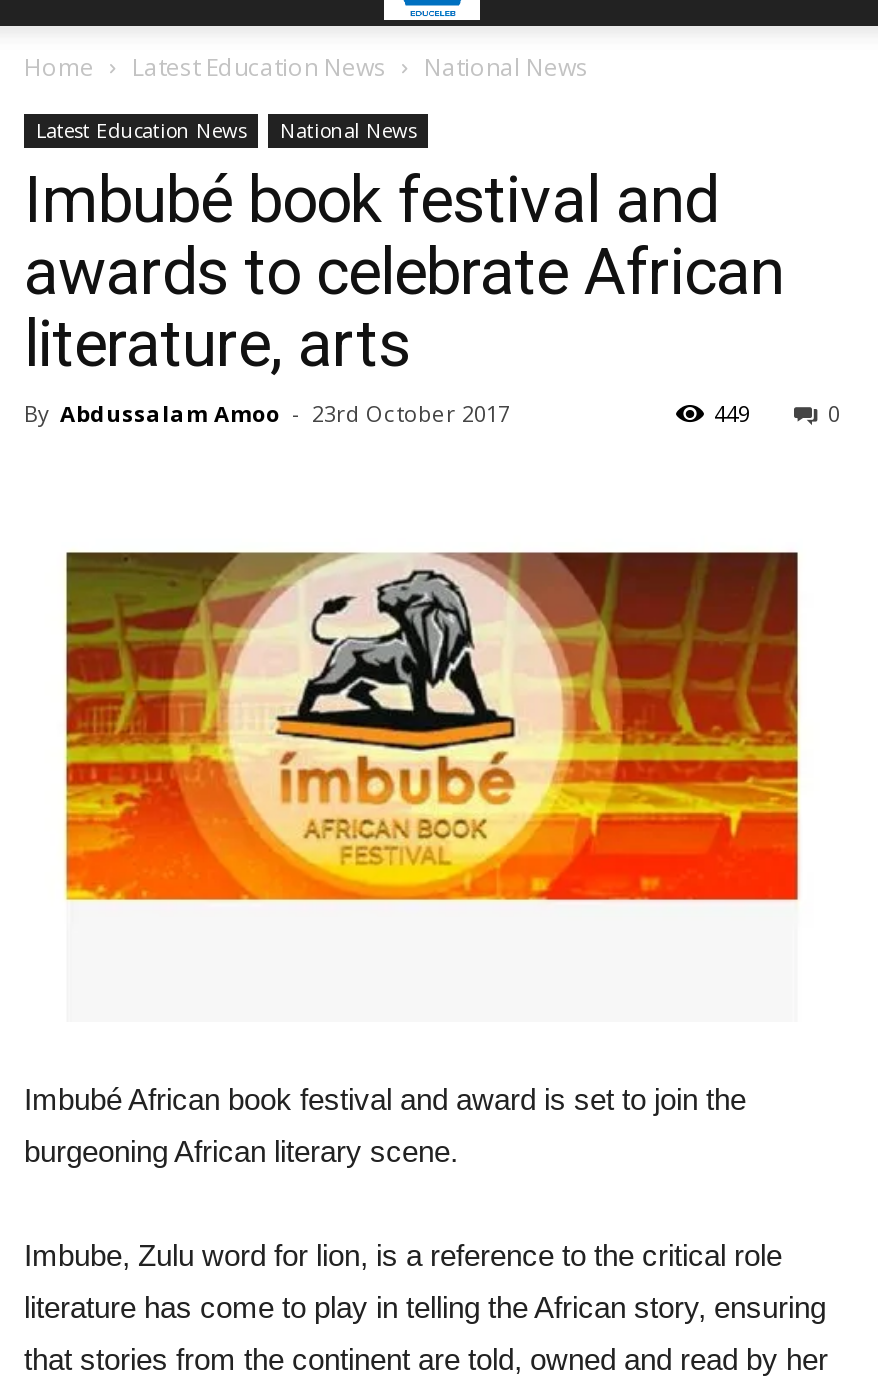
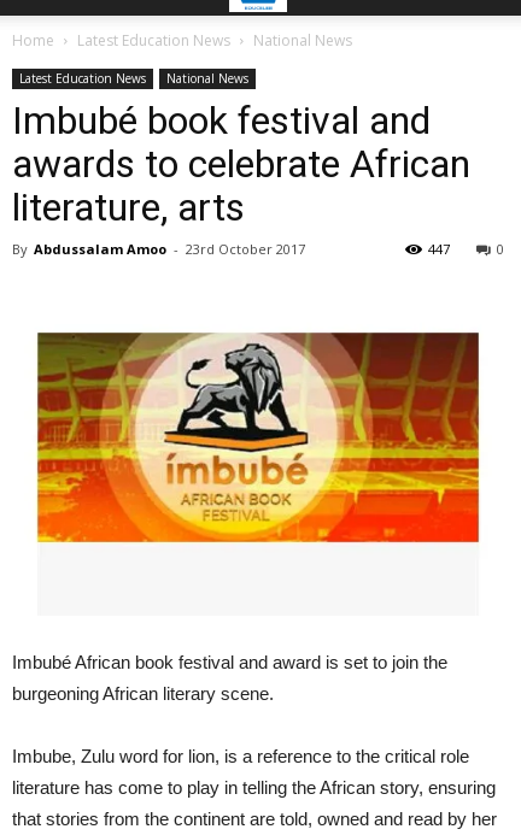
[714,398,750,428] 449 -> [428,240,450,258] 447

